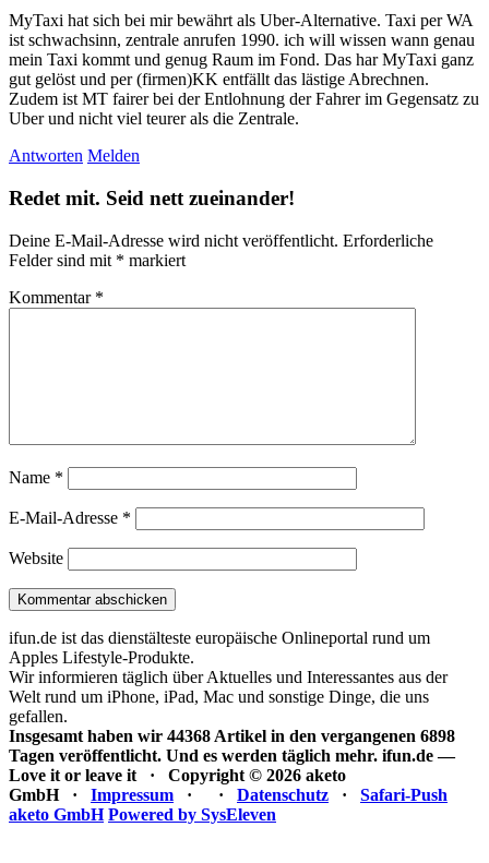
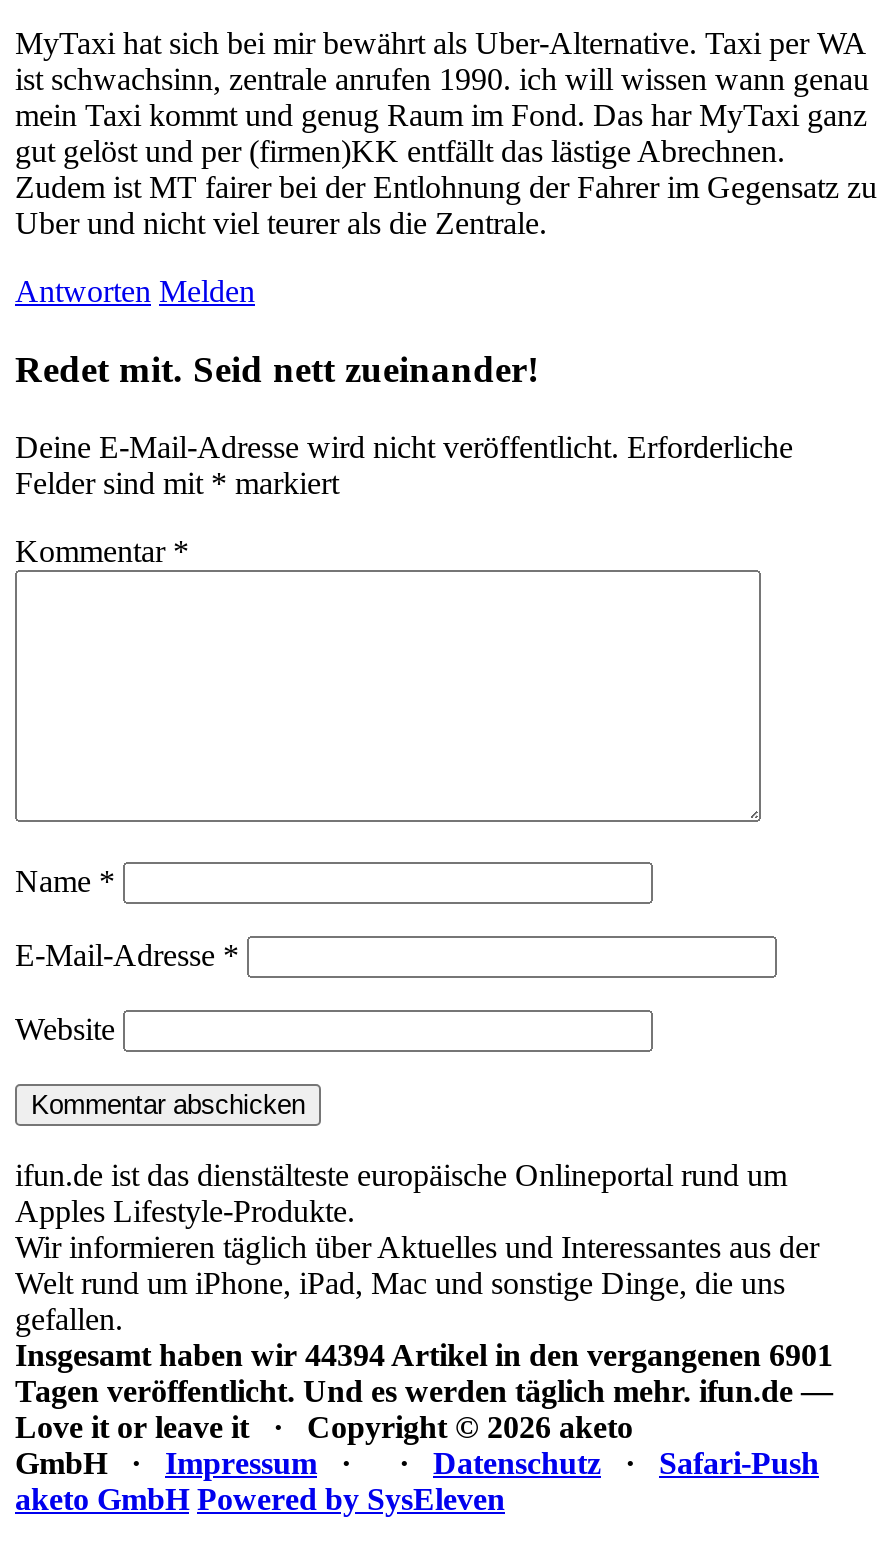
[9,726,455,745] Insgesamt haben wir 44368 Artikel in den vergangenen 6898 -> [15,1338,833,1372] Insgesamt haben wir 44394 Artikel in den vergangenen 6901

